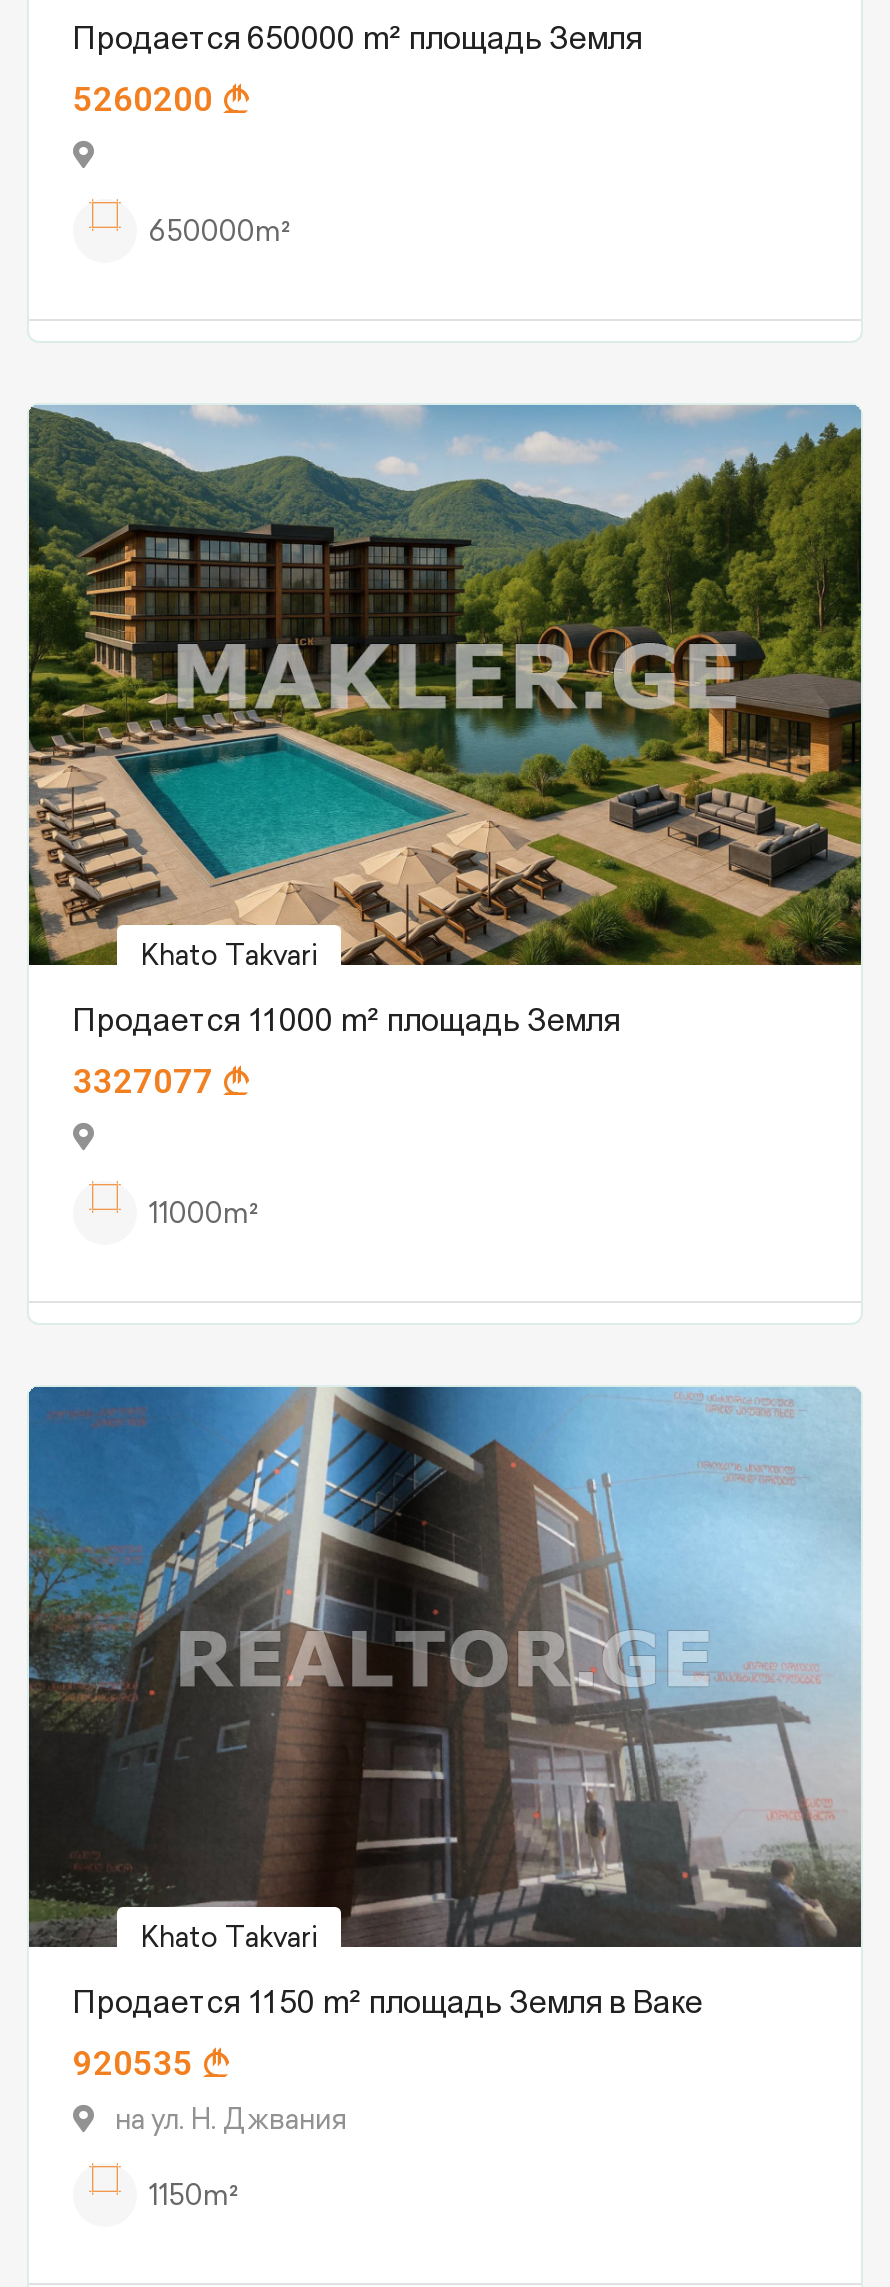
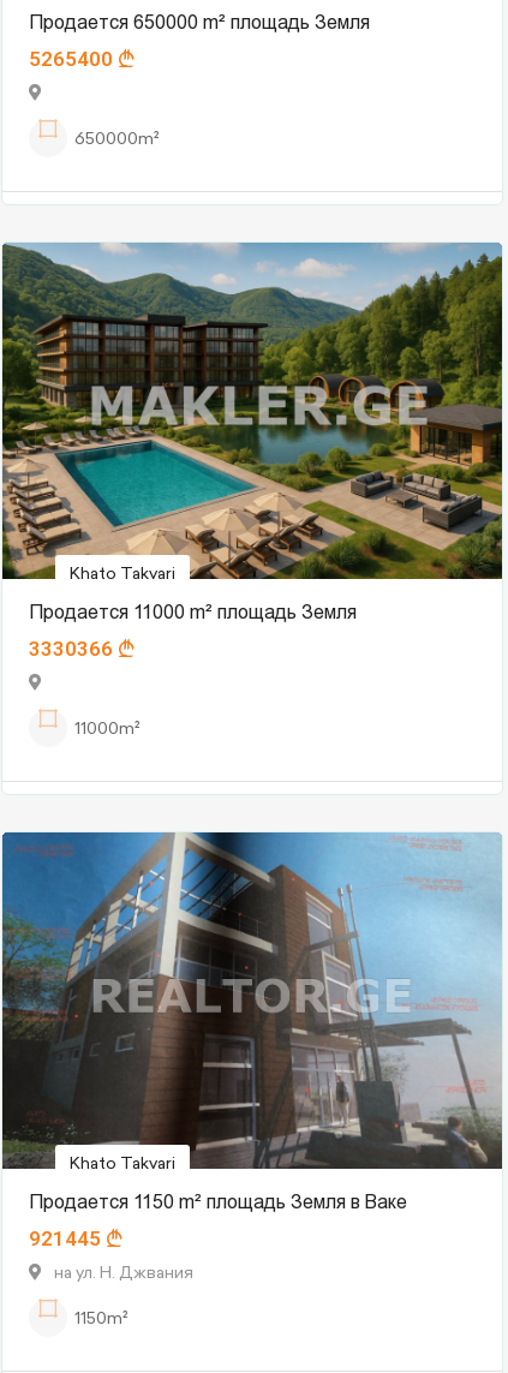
[73,79,213,119] 5260200 -> [29,47,113,71] 5265400
[73,1061,213,1101] 3327077 -> [29,637,113,661] 3330366
[73,2043,193,2083] 920535 -> [29,1226,101,1250] 921445

